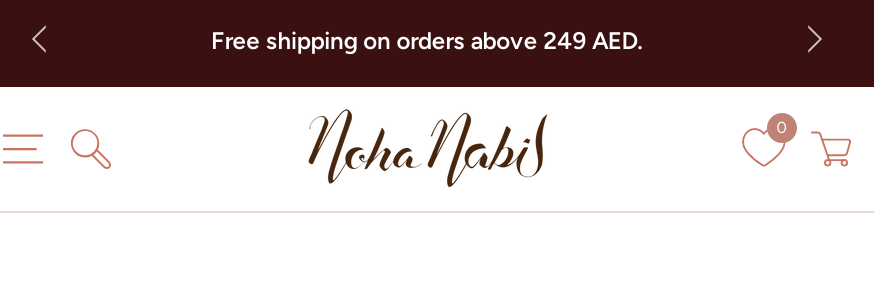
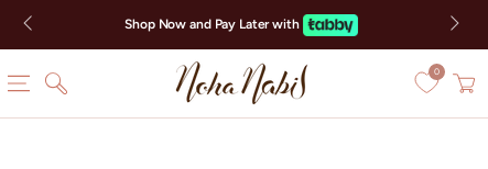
[211,27,643,55] Free shipping on orders above 249 AED. -> [125,16,302,31] Shop Now and Pay Later with

